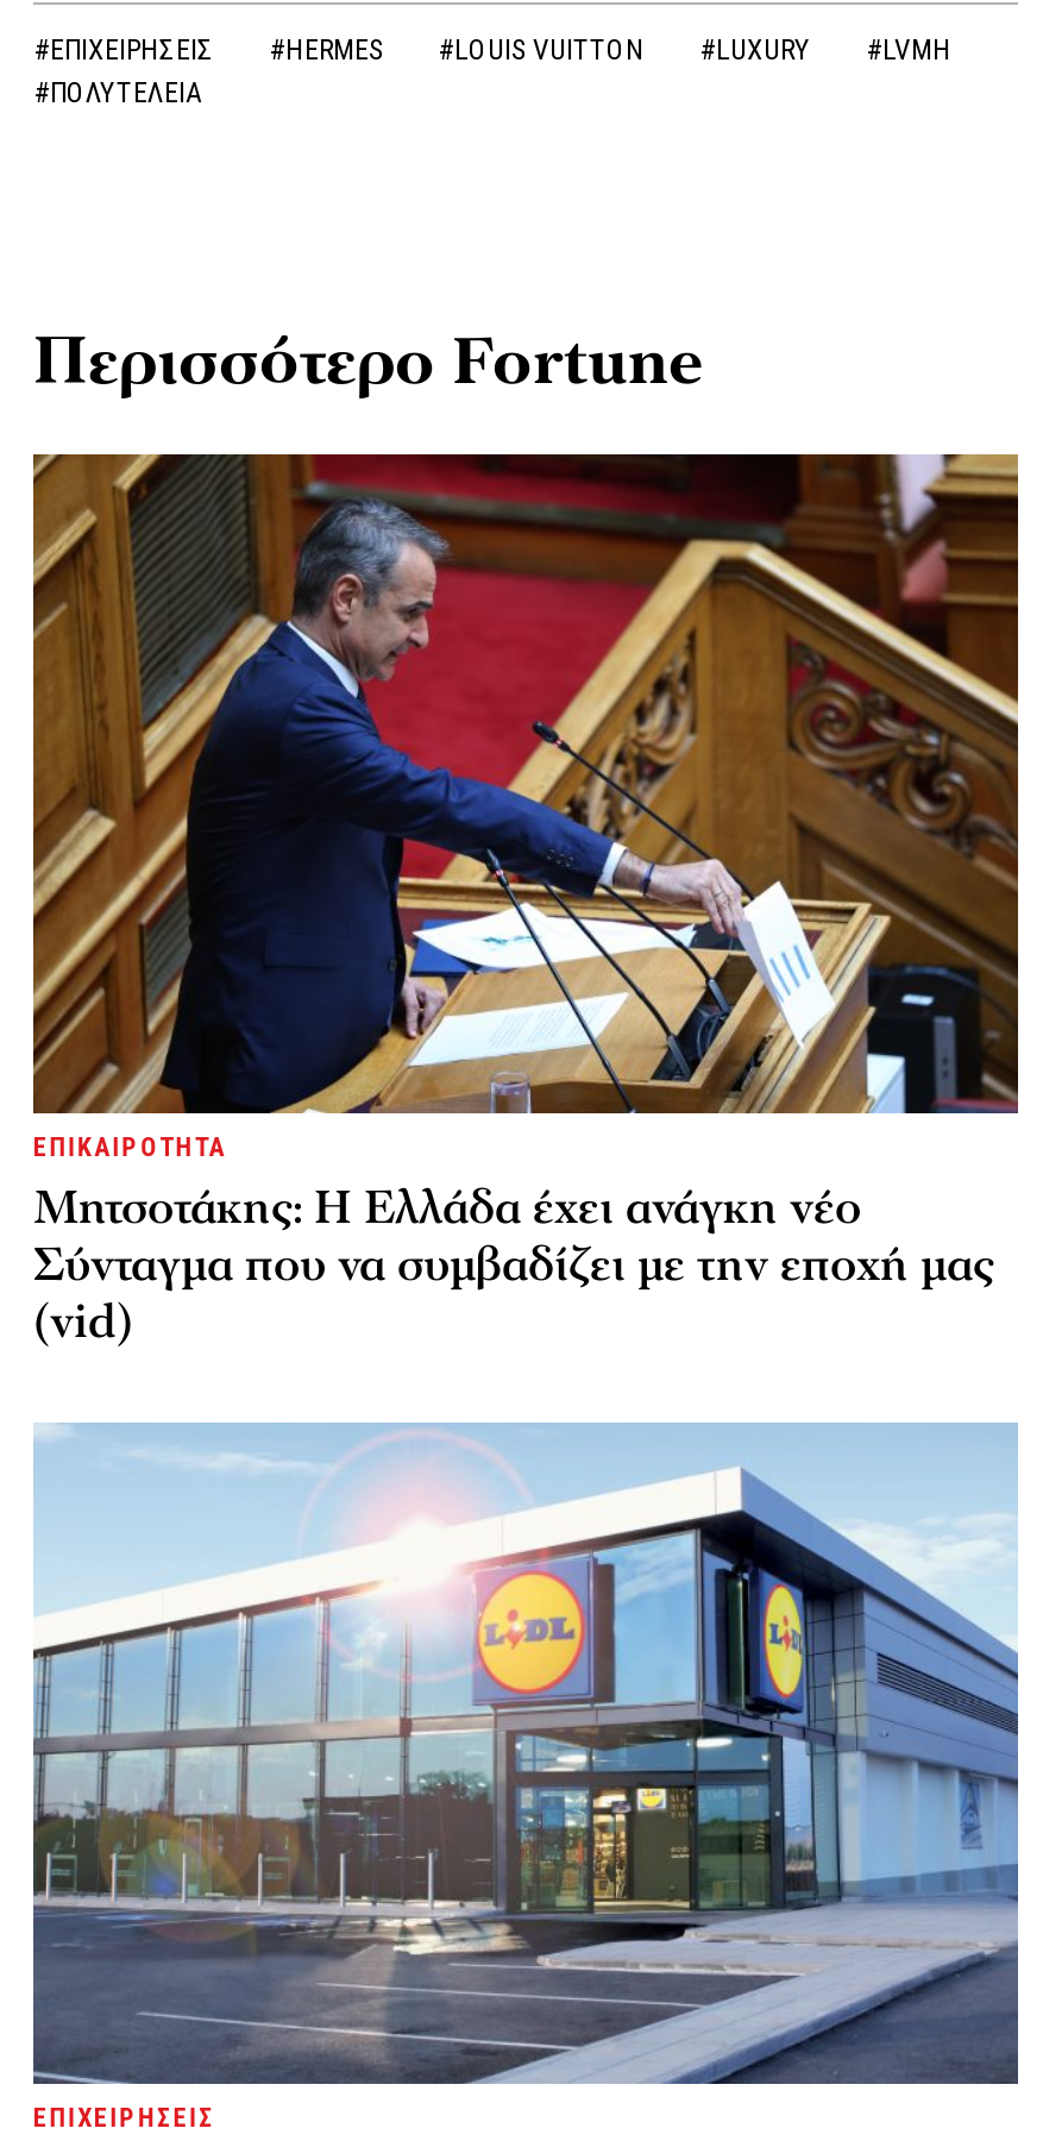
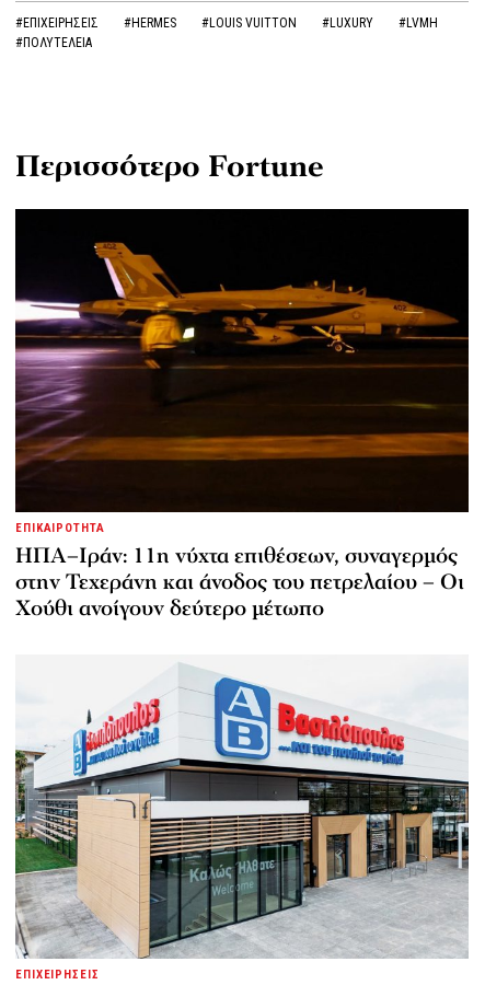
[31,452,1020,1355] [image] | Μητσοτάκης: Η Ελλάδα έχει ανάγκη νέο | Σύνταγμα που να συμβαδίζει με την εποχή μας | (vid) -> [14,208,470,623] [image] | ΗΠΑ–Ιράν: 11η νύχτα επιθέσεων, συναγερμός | στην Τεχεράνη και άνοδος του πετρελαίου – Οι | Χούθι ανοίγουν δεύτερο μέτωπο
[31,1423,1020,2086] [image] -> [14,656,470,959] [image]

